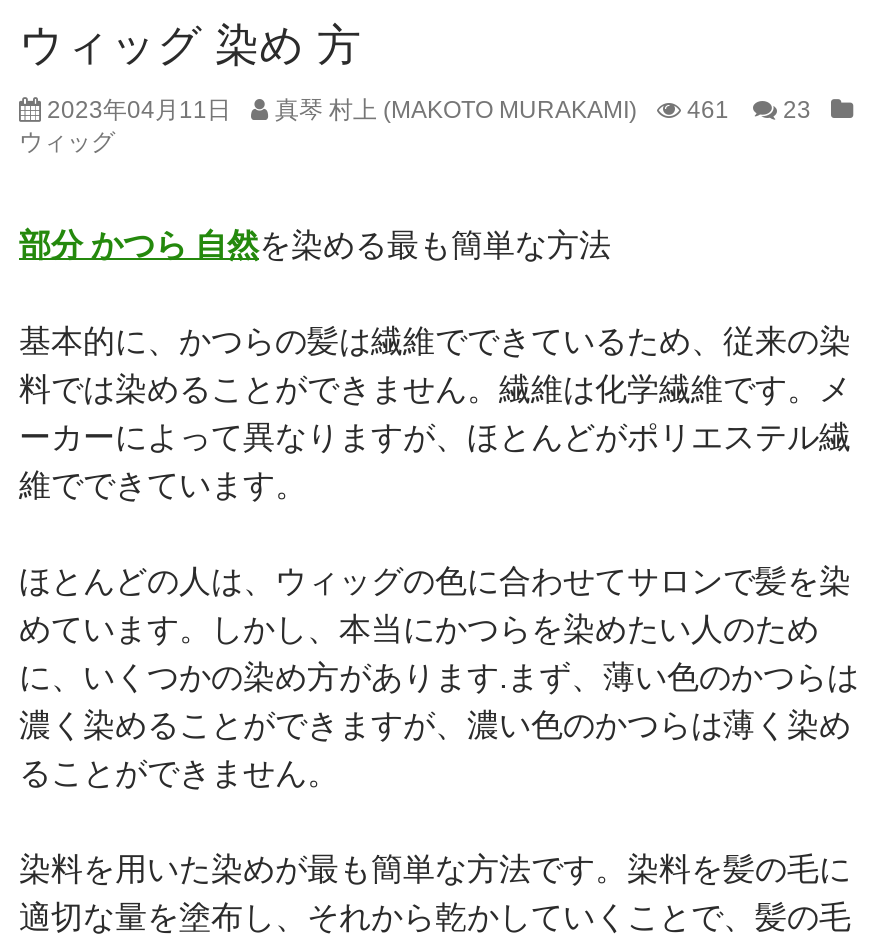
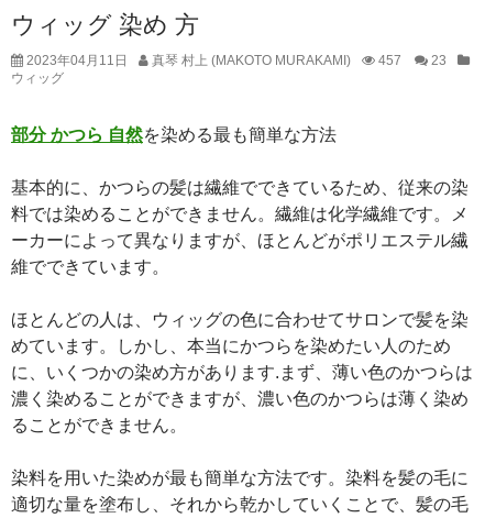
[681,96,729,124] 461 -> [375,53,401,68] 457

